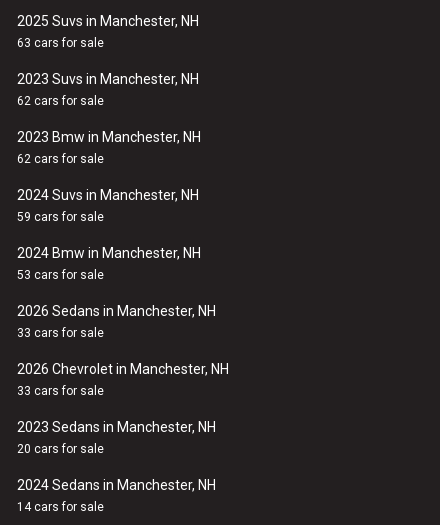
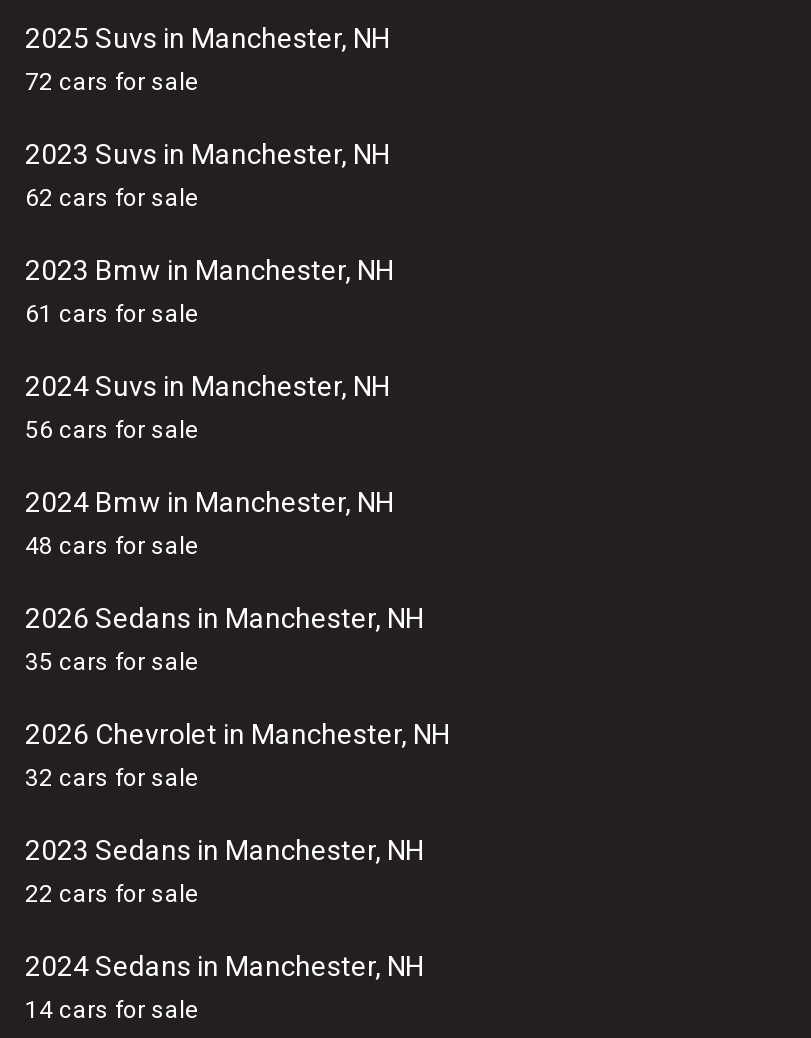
[17,36,104,50] 63 cars for sale -> [25,68,199,96] 72 cars for sale
[17,152,104,166] 62 cars for sale -> [25,300,199,328] 61 cars for sale
[17,210,104,224] 59 cars for sale -> [25,416,199,444] 56 cars for sale
[17,268,104,282] 53 cars for sale -> [25,532,199,560] 48 cars for sale
[17,326,104,340] 33 cars for sale -> [25,648,199,676] 35 cars for sale
[17,384,104,398] 33 cars for sale -> [25,764,199,792] 32 cars for sale
[17,442,104,456] 20 cars for sale -> [25,880,199,908] 22 cars for sale

